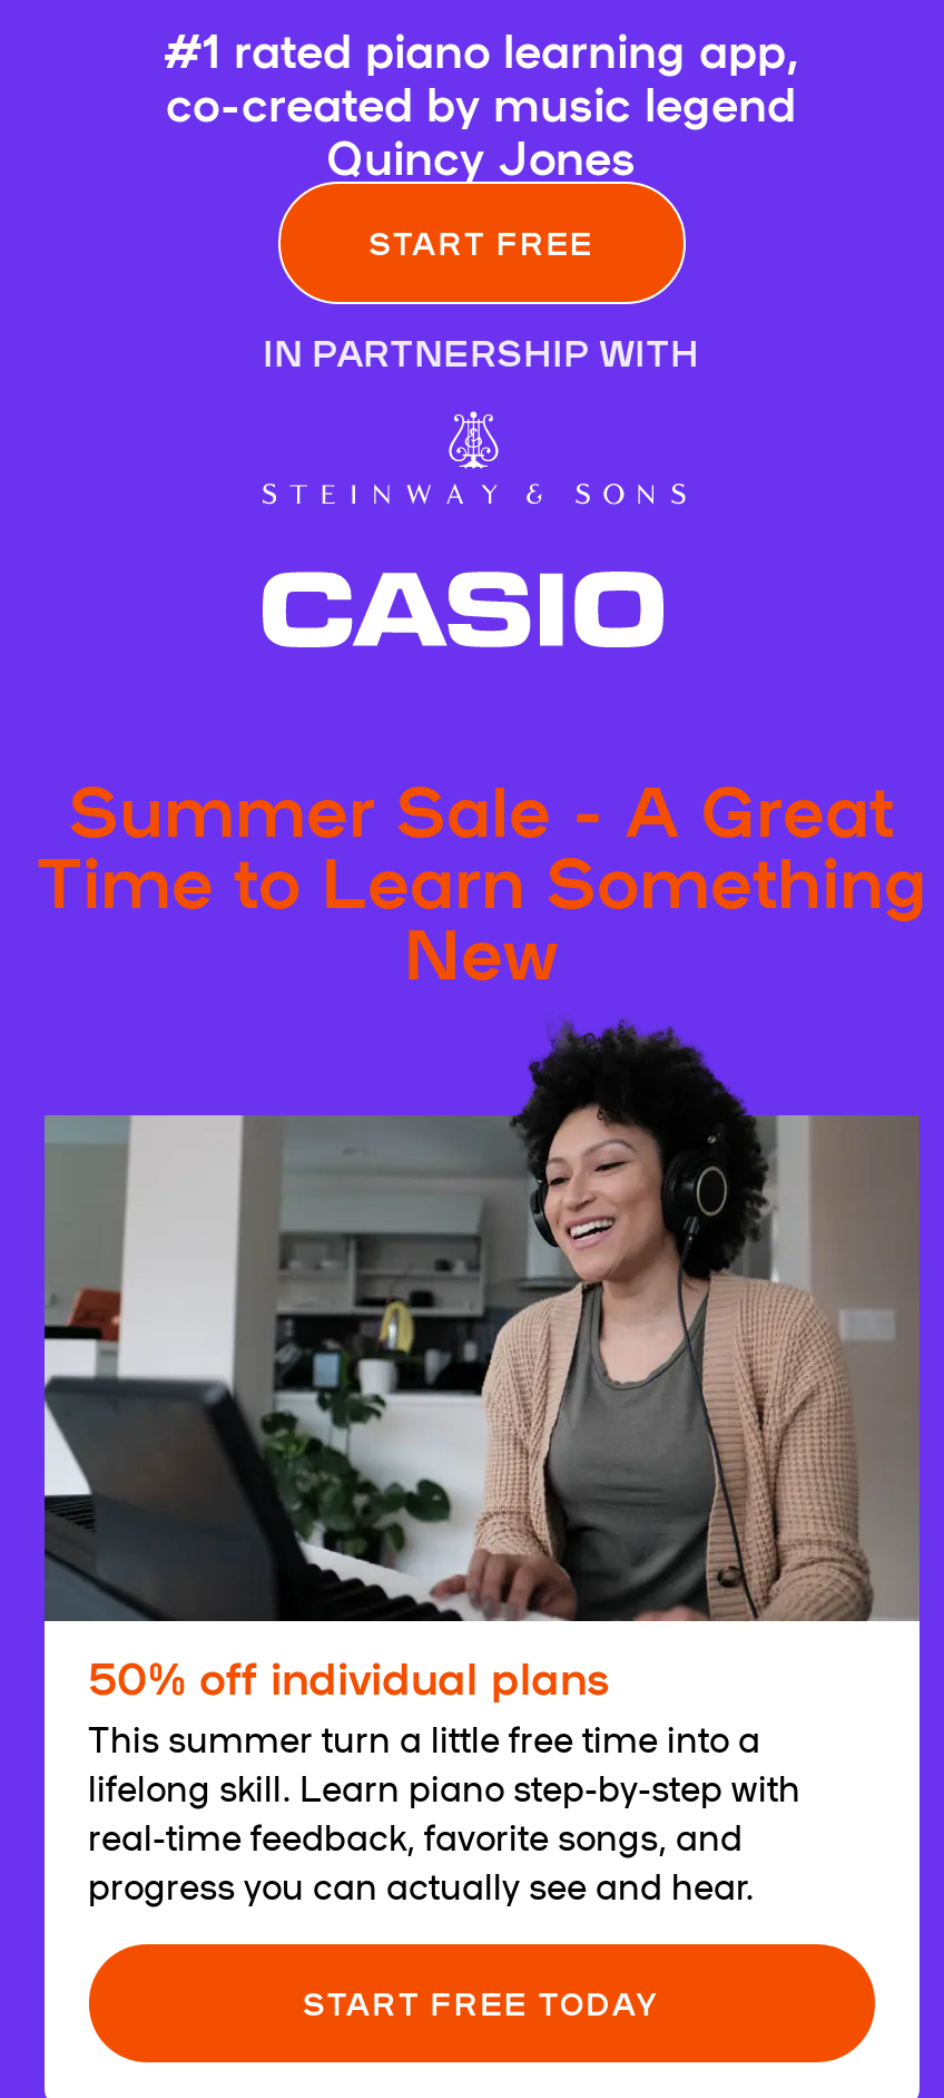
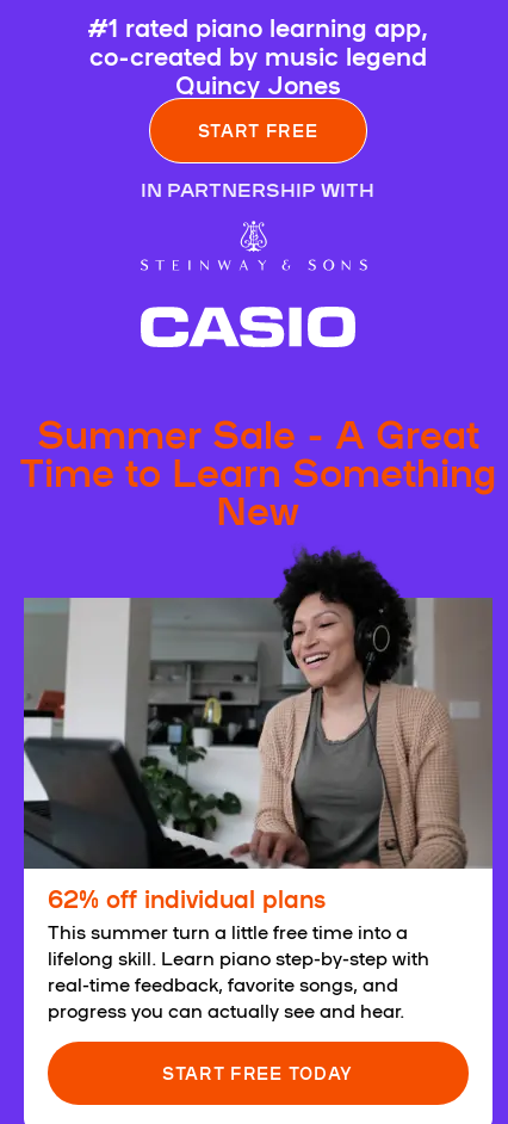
[88,1642,609,1705] 50% off individual plans -> [47,880,325,913] 62% off individual plans

